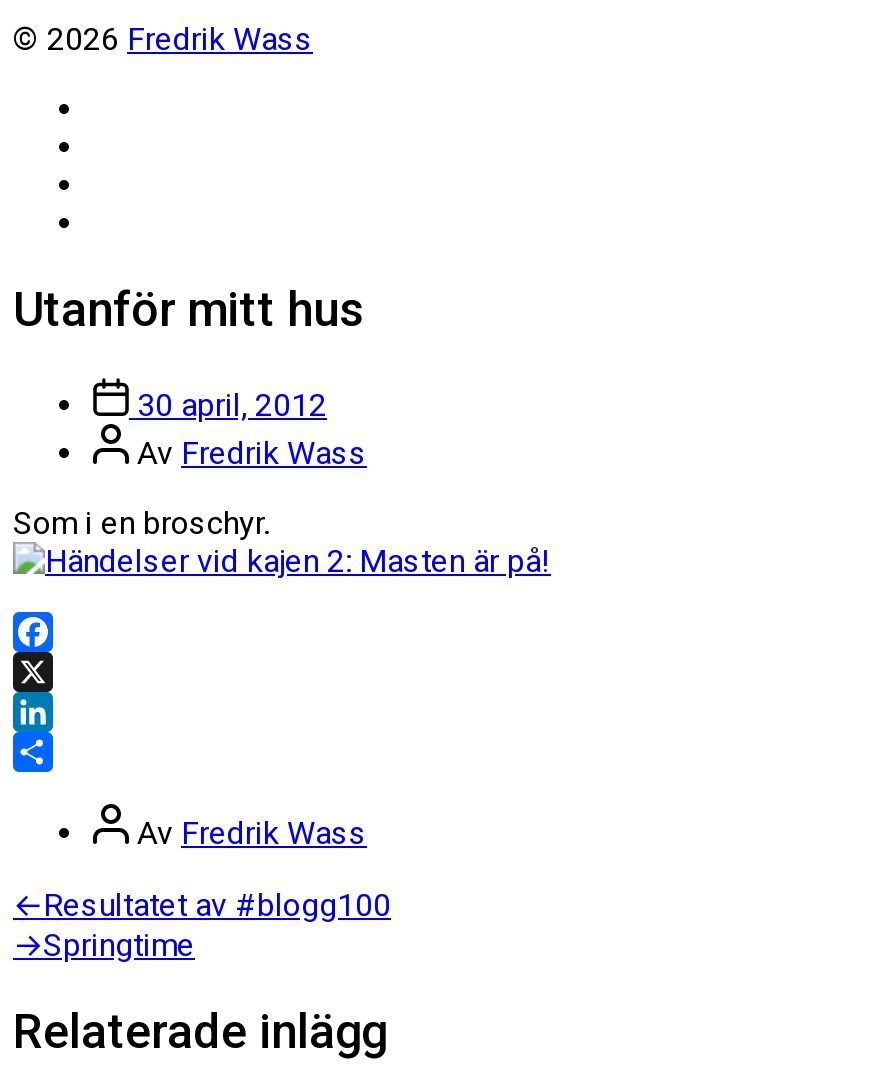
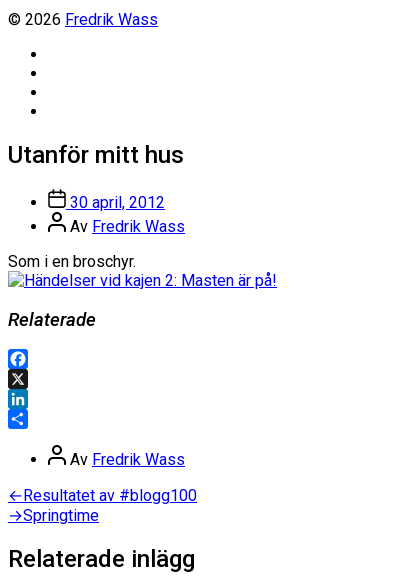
none -> [8,308,96,330] Relaterade

